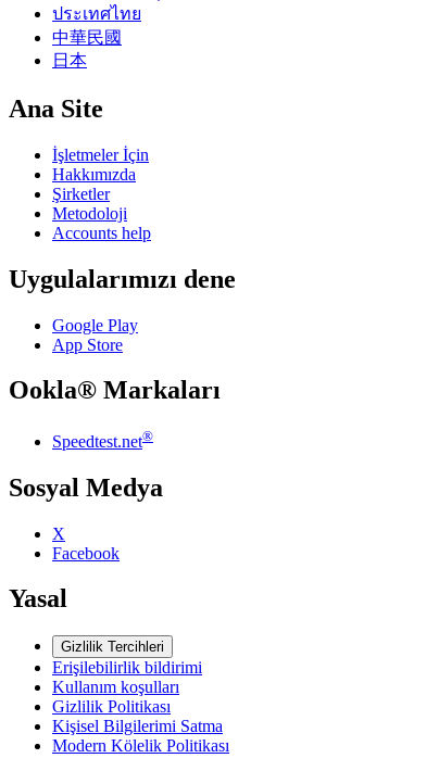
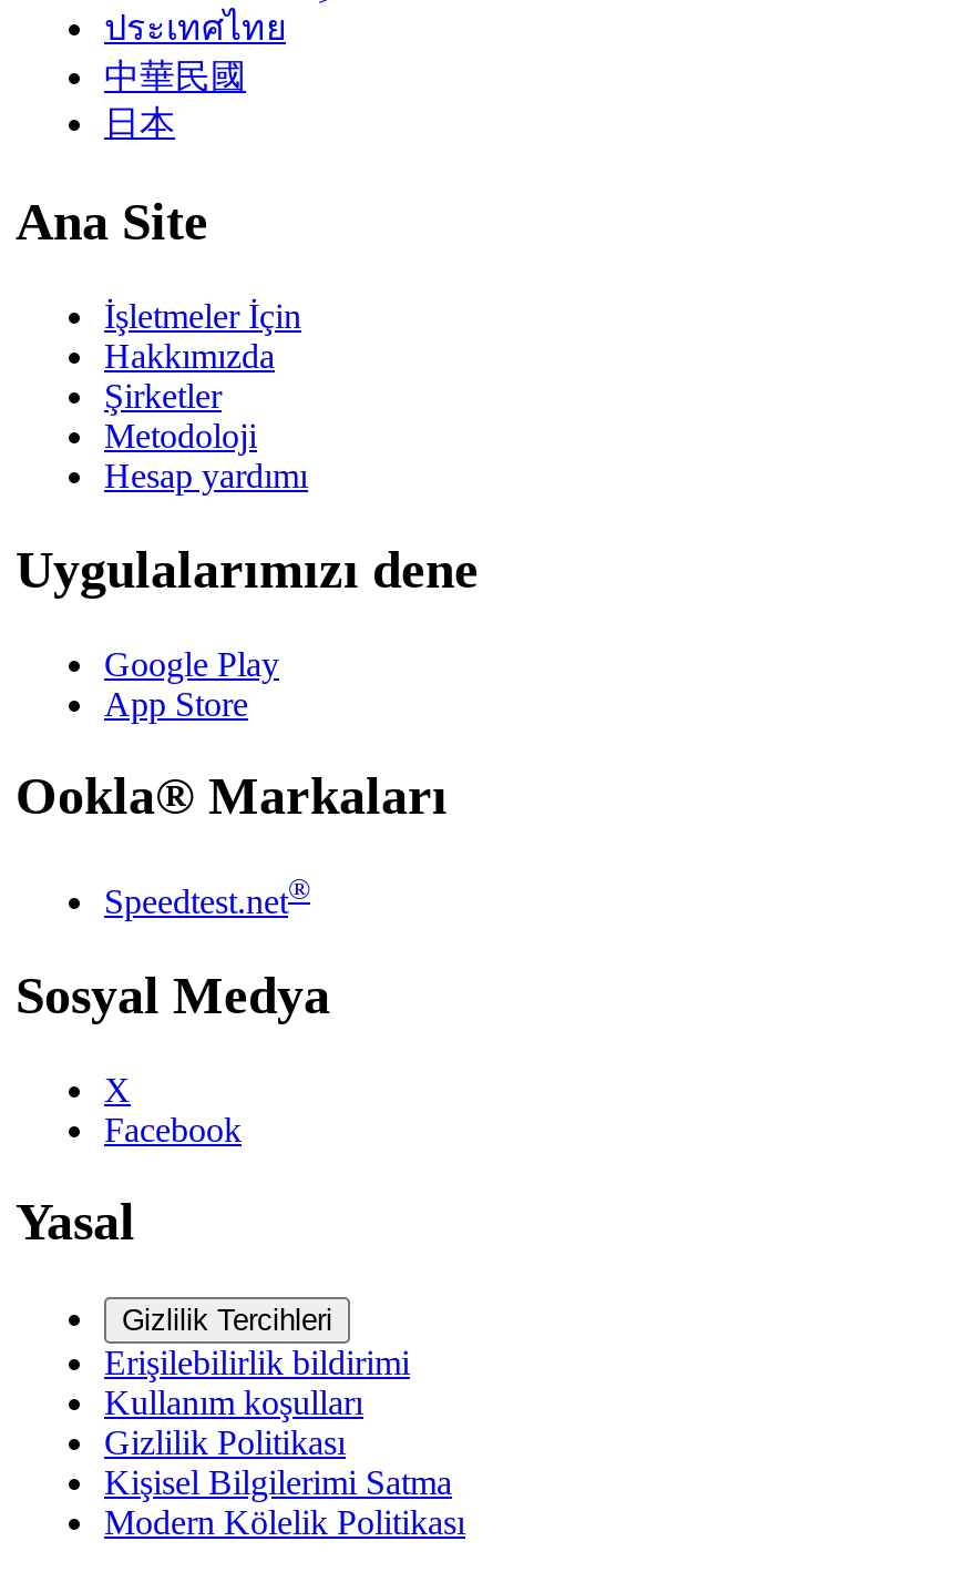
[52,223,151,242] Accounts help -> [104,456,308,494] Hesap yardımı

